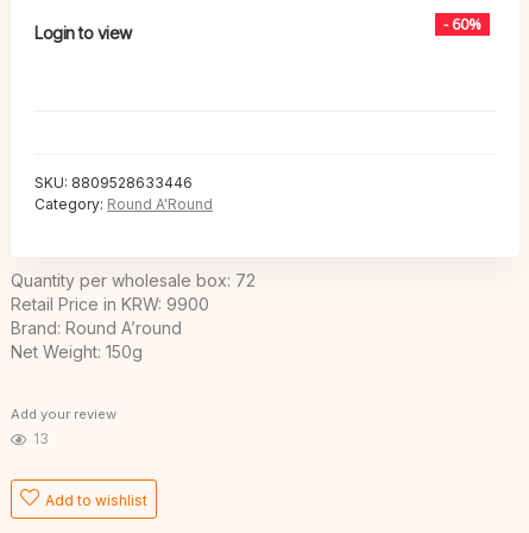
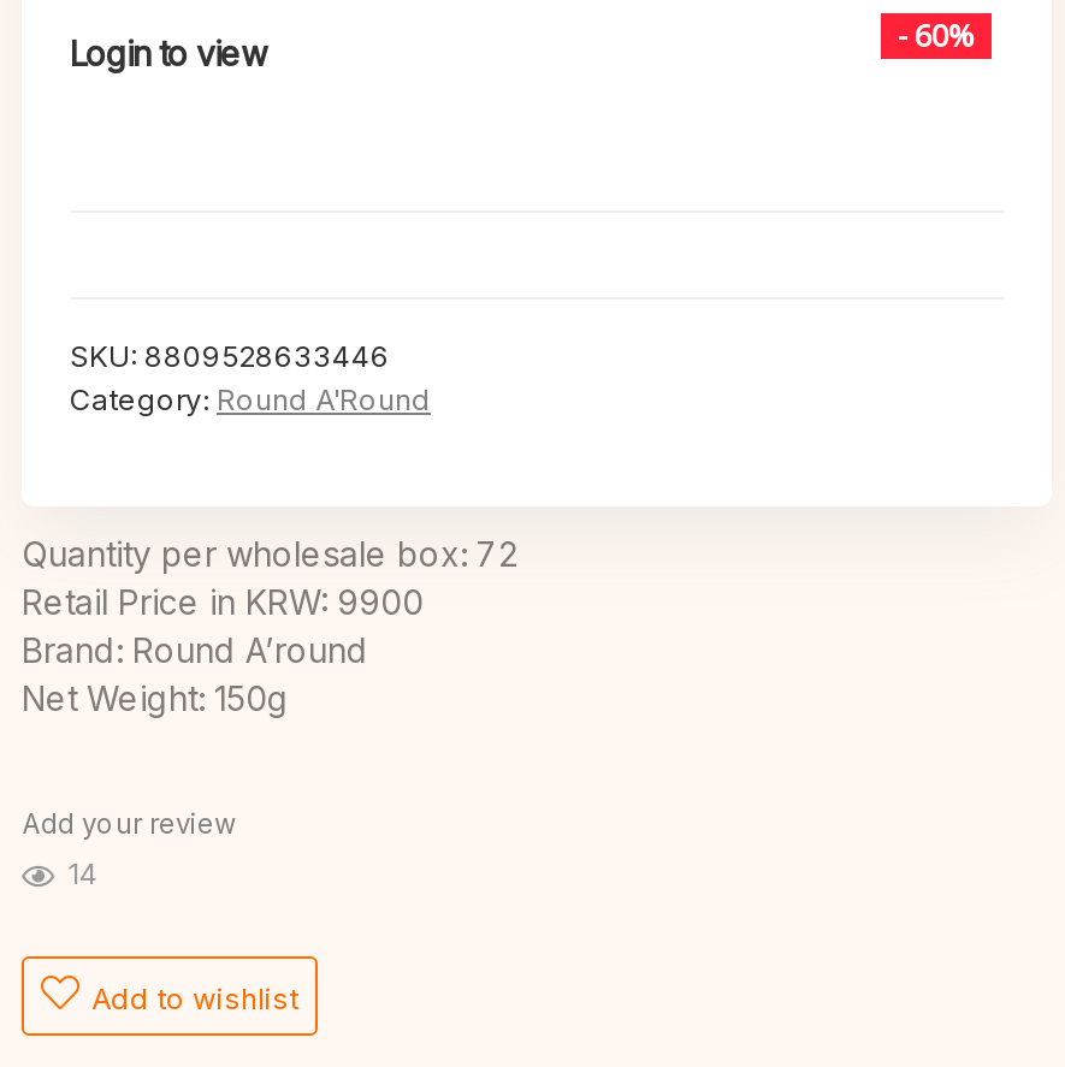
[33,429,49,447] 13 -> [67,855,99,891] 14

